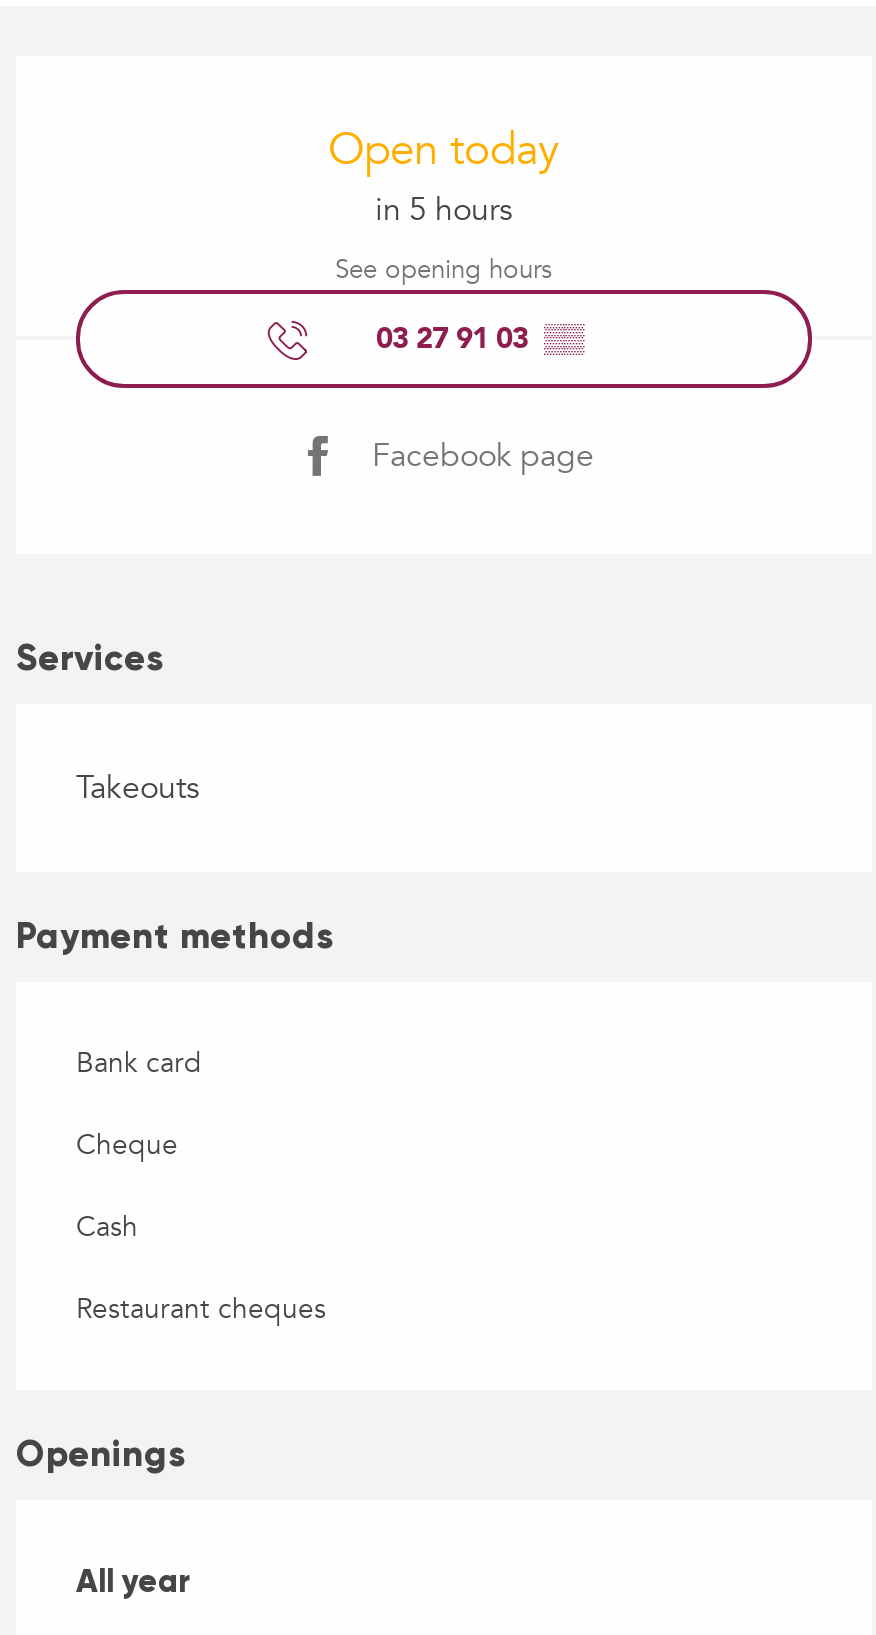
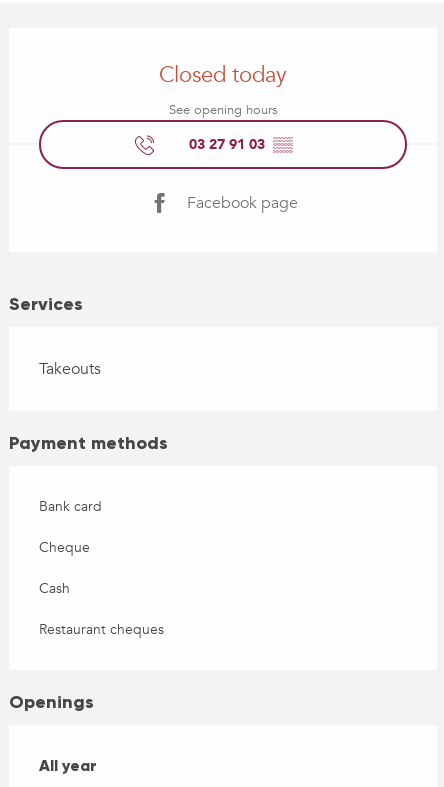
[328,121,560,233] Open today | in 5 hours -> [159,60,287,90] Closed today

